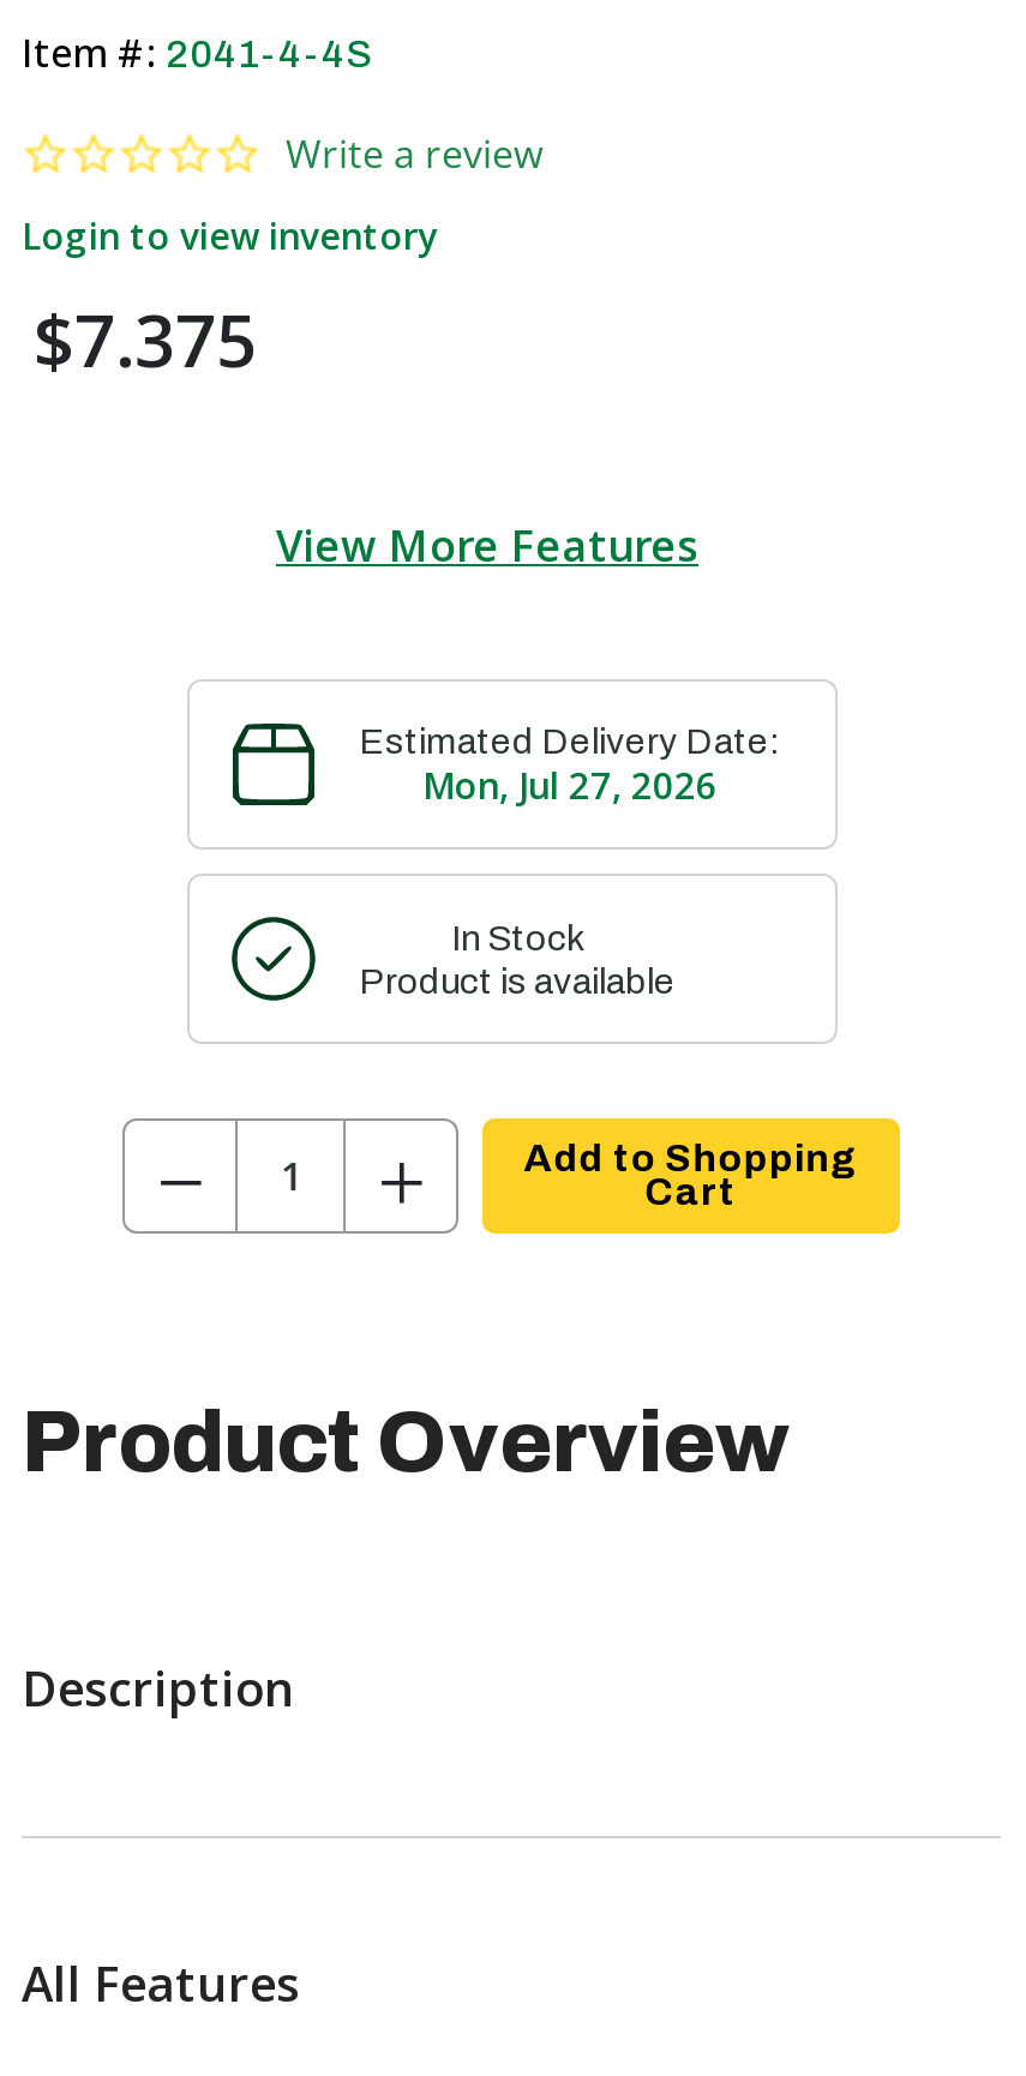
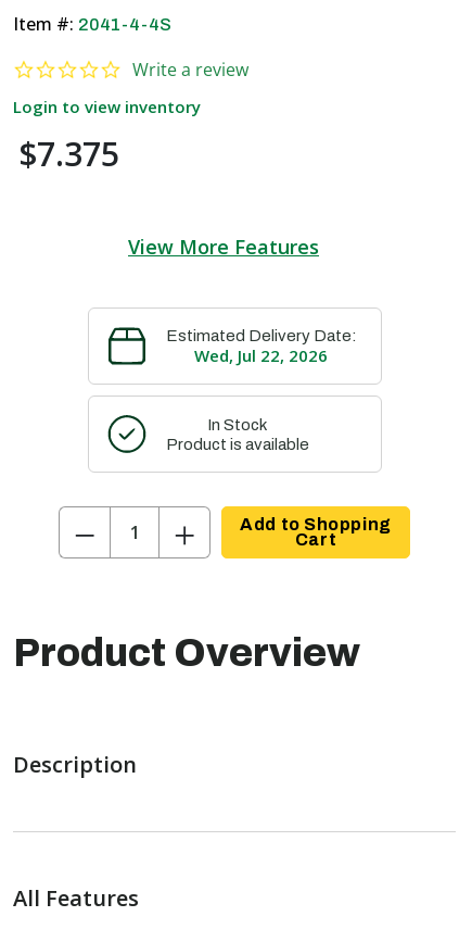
[422,761,718,809] Mon, Jul 27, 2026 -> [194,344,328,366] Wed, Jul 22, 2026

